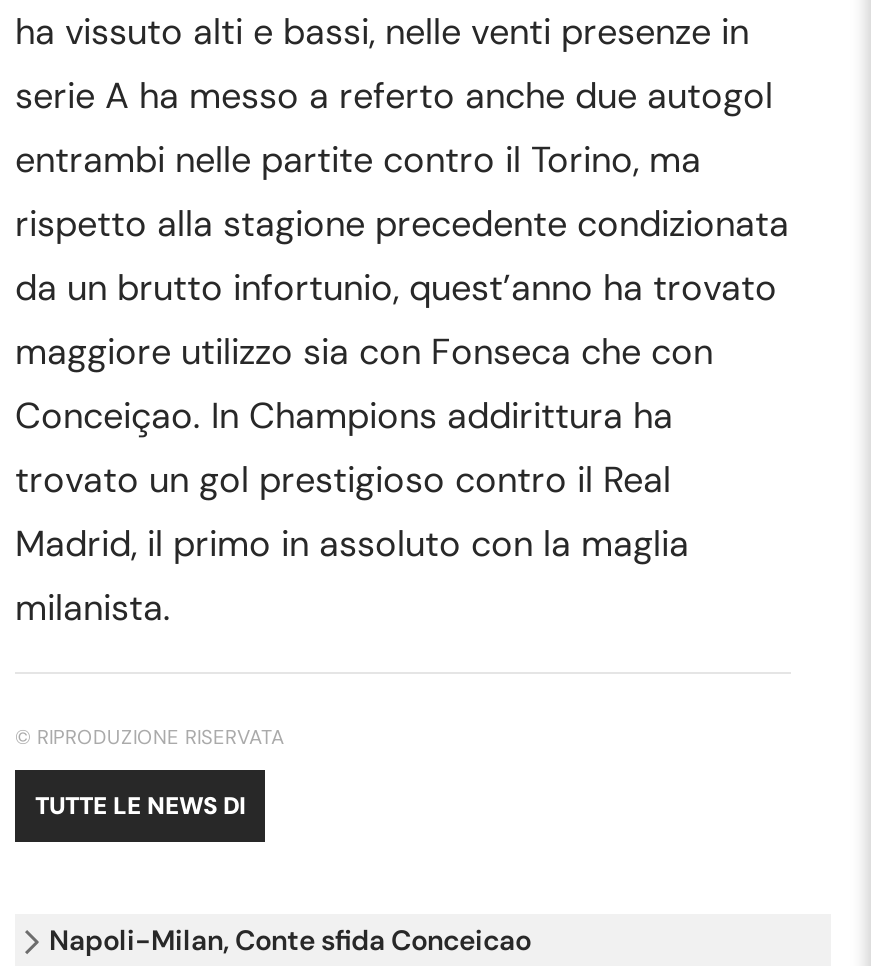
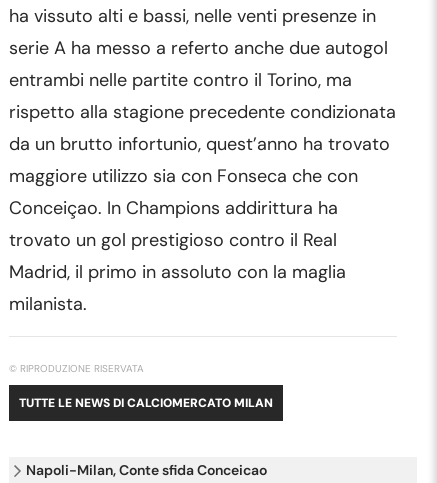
[35,790,245,822] TUTTE LE NEWS DI -> [19,395,273,411] TUTTE LE NEWS DI CALCIOMERCATO MILAN

